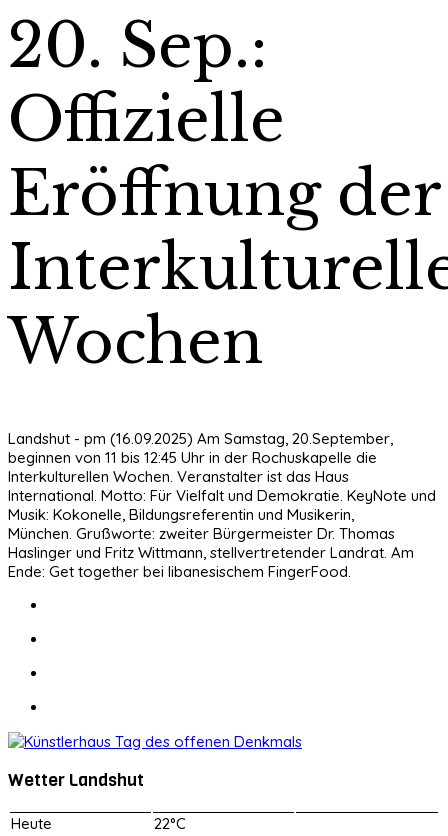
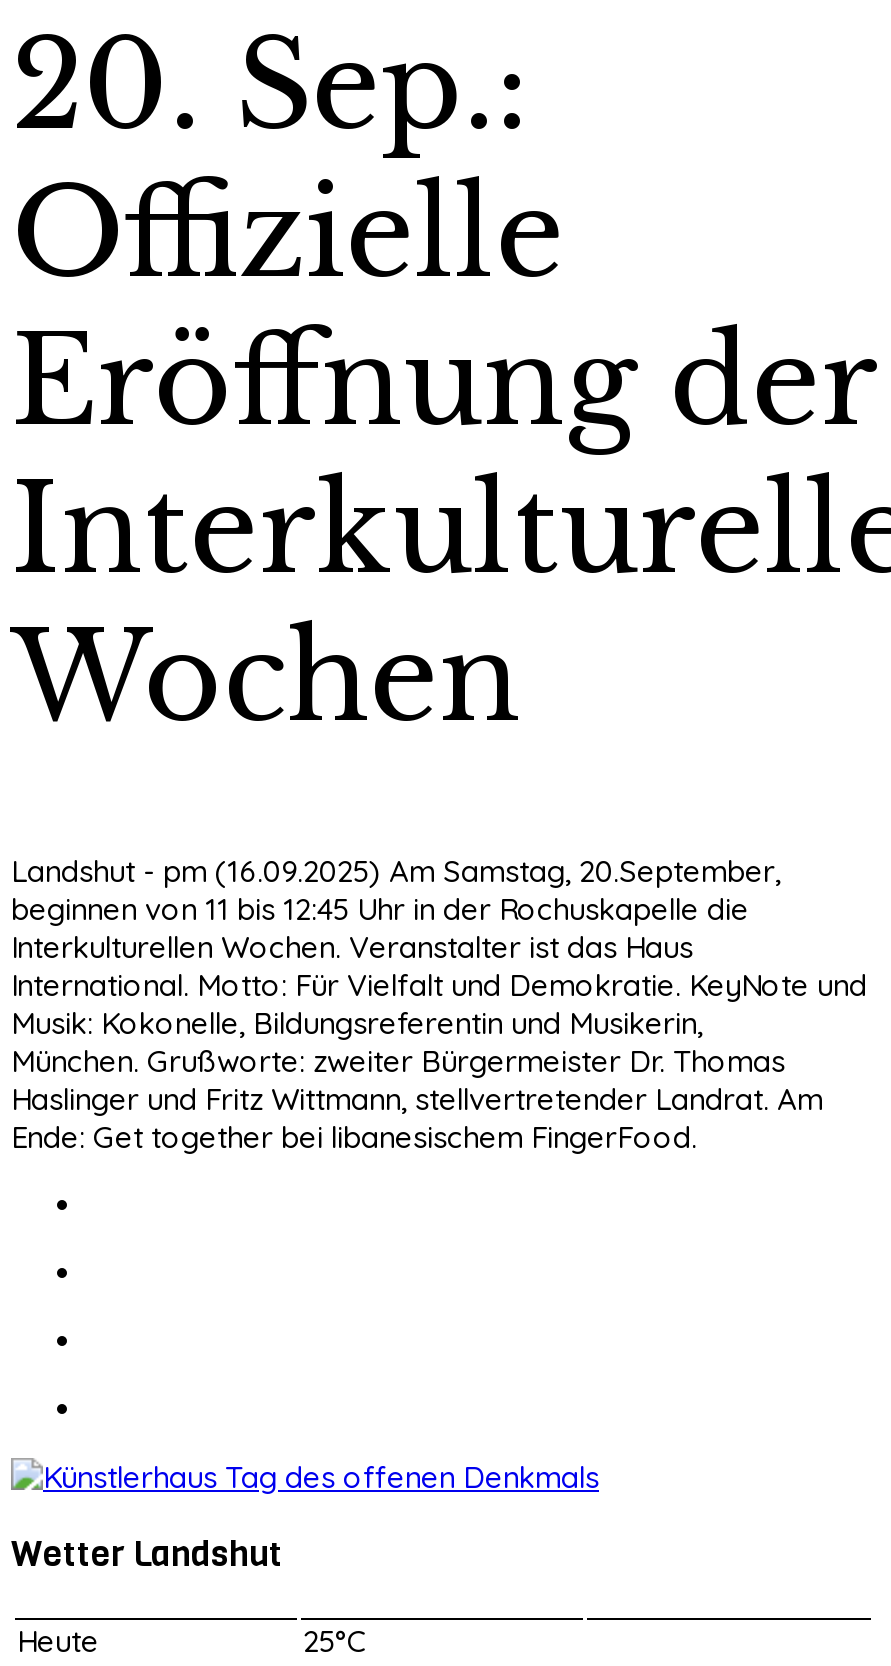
[154,814,186,833] 22°C -> [303,1621,367,1659] 25°C

